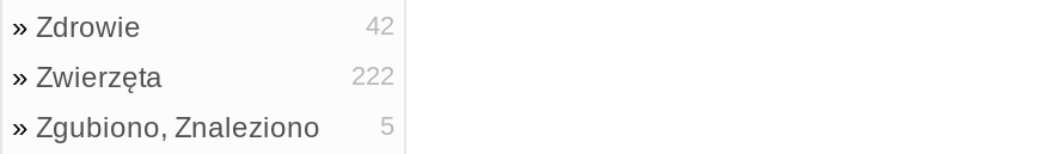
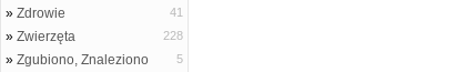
[366,11,394,39] 42 -> [170,6,183,19] 41
[351,61,394,90] 222 -> [163,29,183,42] 228

